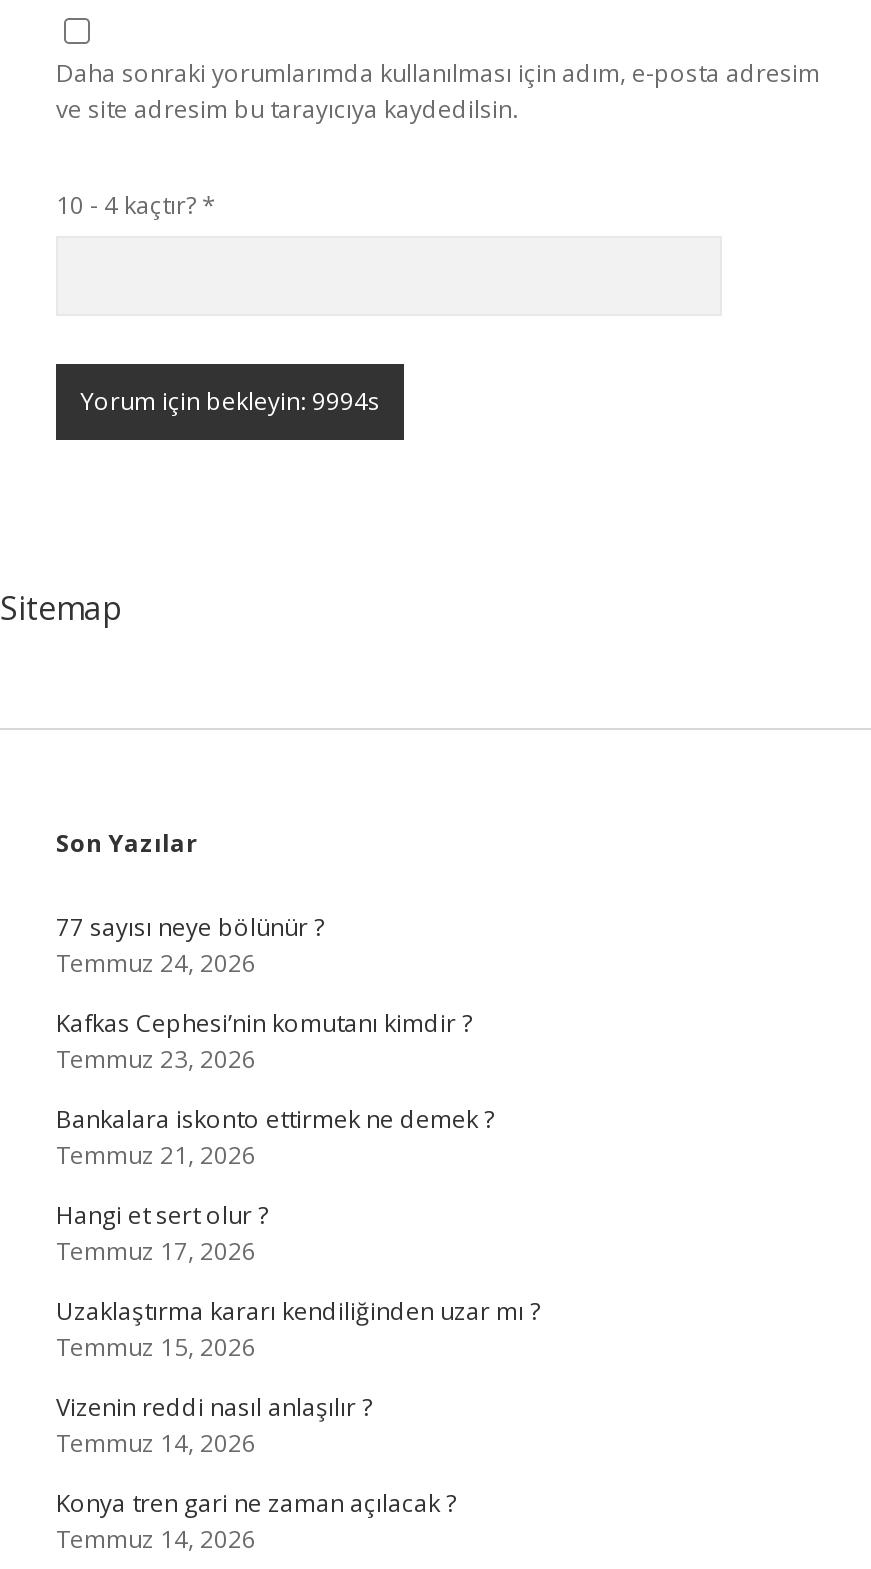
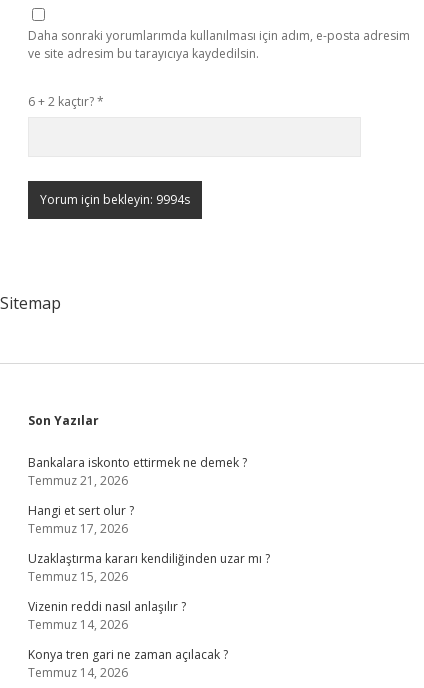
[56,188,216,222] 10 - 4 kaçtır? * -> [28,93,104,110] 6 + 2 kaçtır? *
[56,910,472,1076] 77 sayısı neye bölünür ? | Temmuz 24, 2026 | Kafkas Cephesi’nin komutanı kimdir ? | Temmuz 23, 2026 -> none

